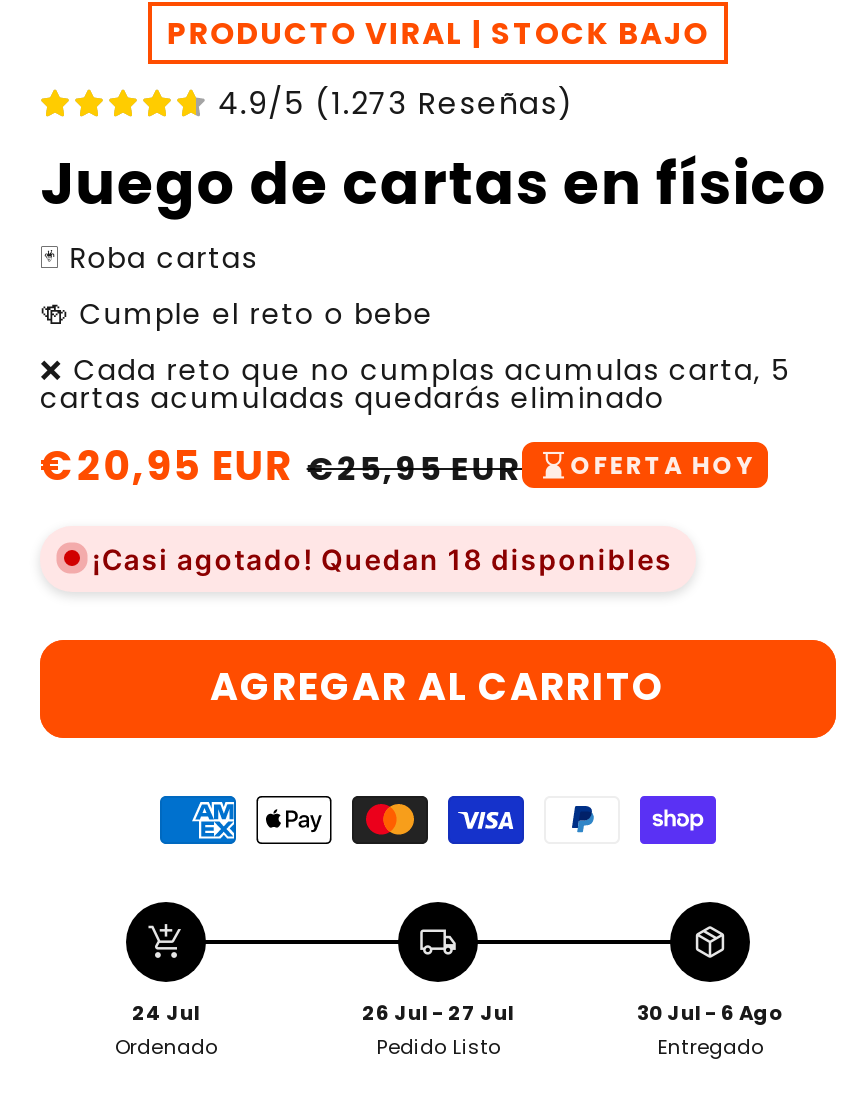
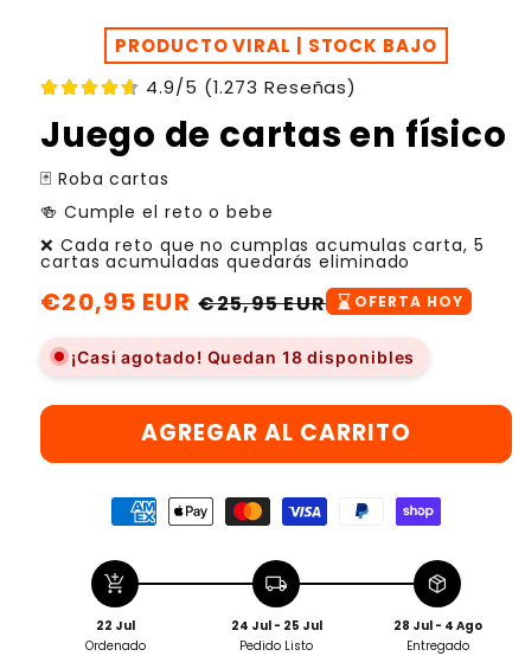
[132,998,200,1028] 24 Jul -> [95,617,135,635] 22 Jul
[362,998,514,1028] 26 Jul - 27 Jul -> [231,617,322,635] 24 Jul - 25 Jul
[637,998,783,1028] 30 Jul - 6 Ago -> [393,617,482,635] 28 Jul - 4 Ago

